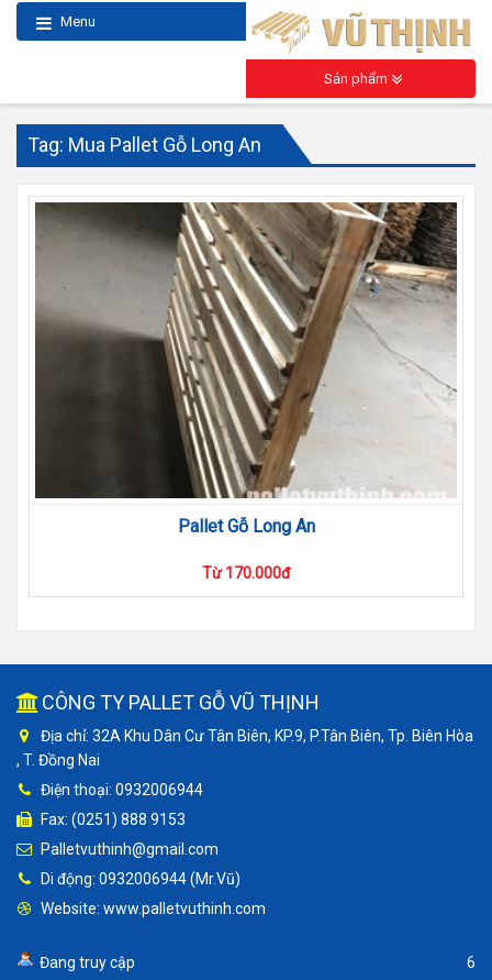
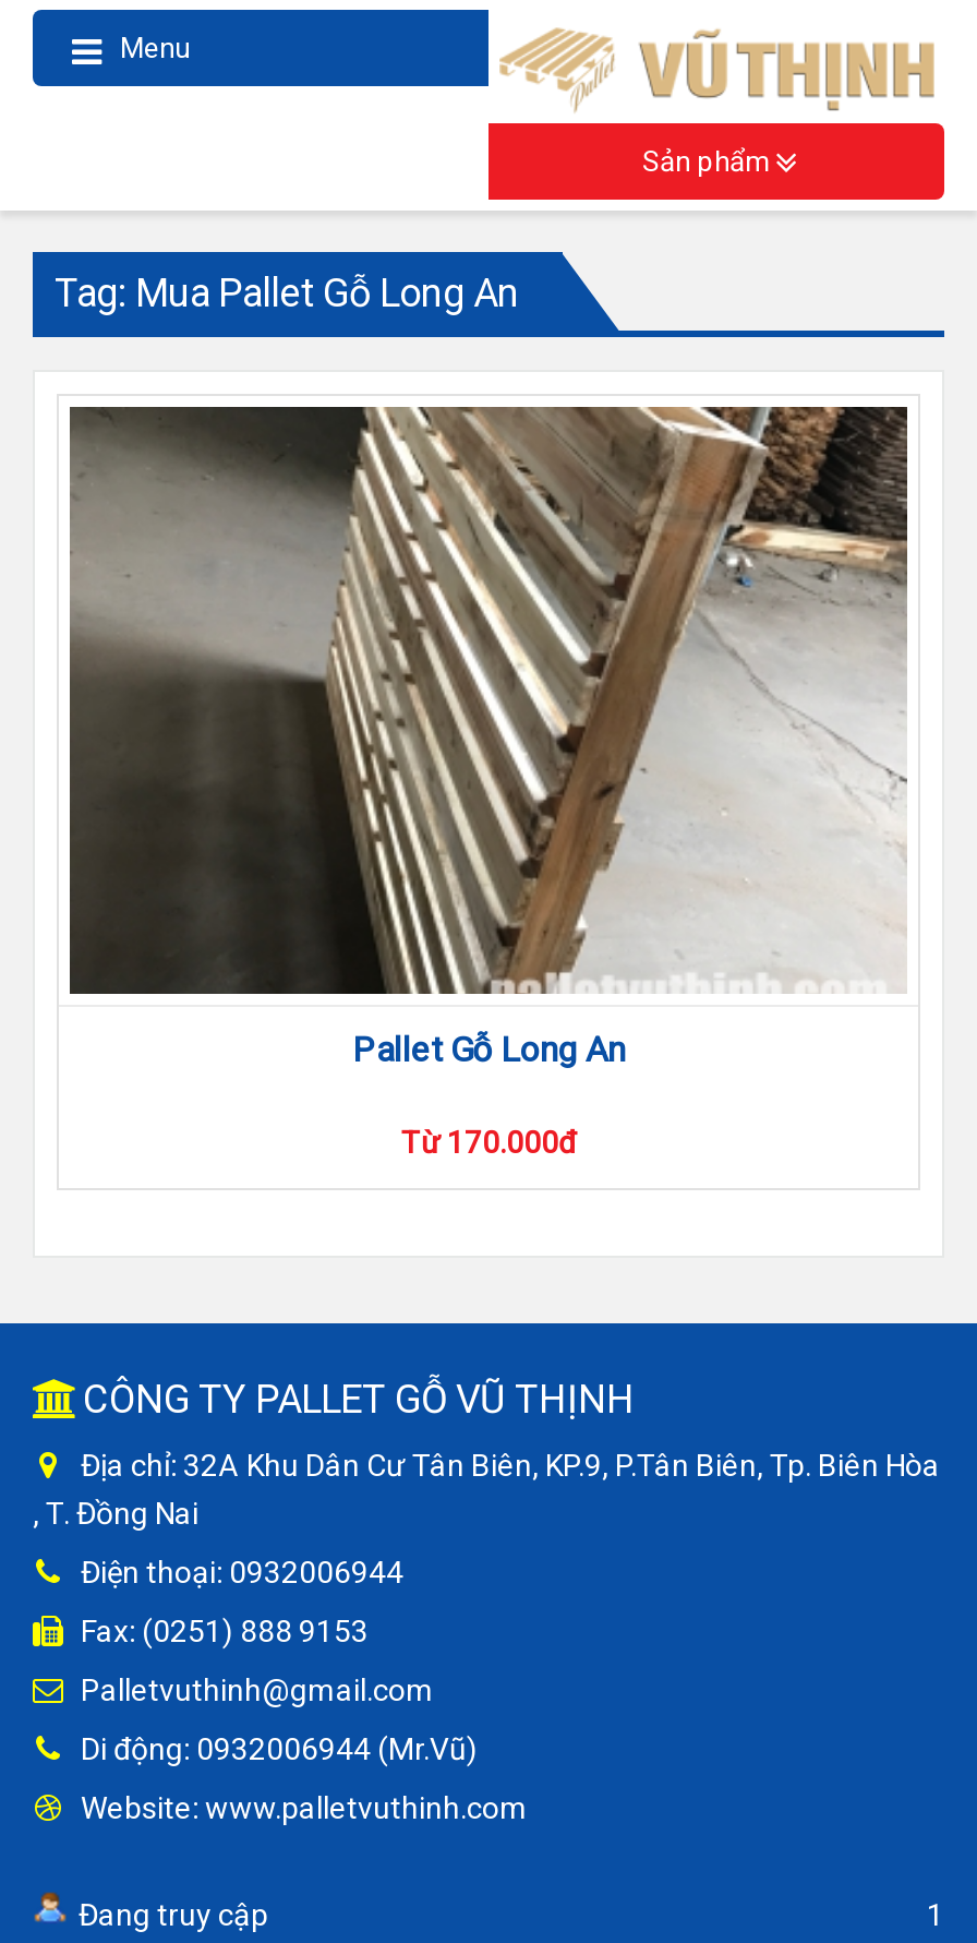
[467,953,476,971] 6 -> [927,1897,944,1931] 1

